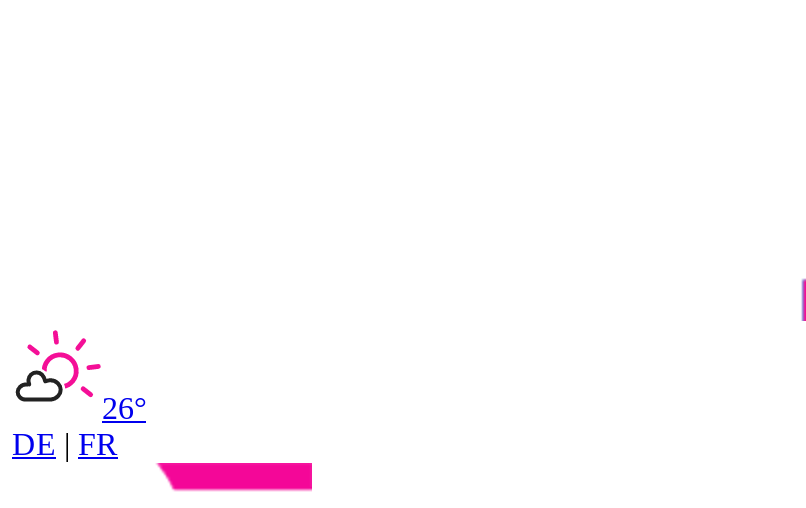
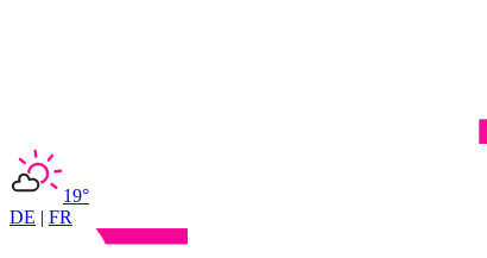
[102,391,146,425] 26° -> [63,185,89,206] 19°

